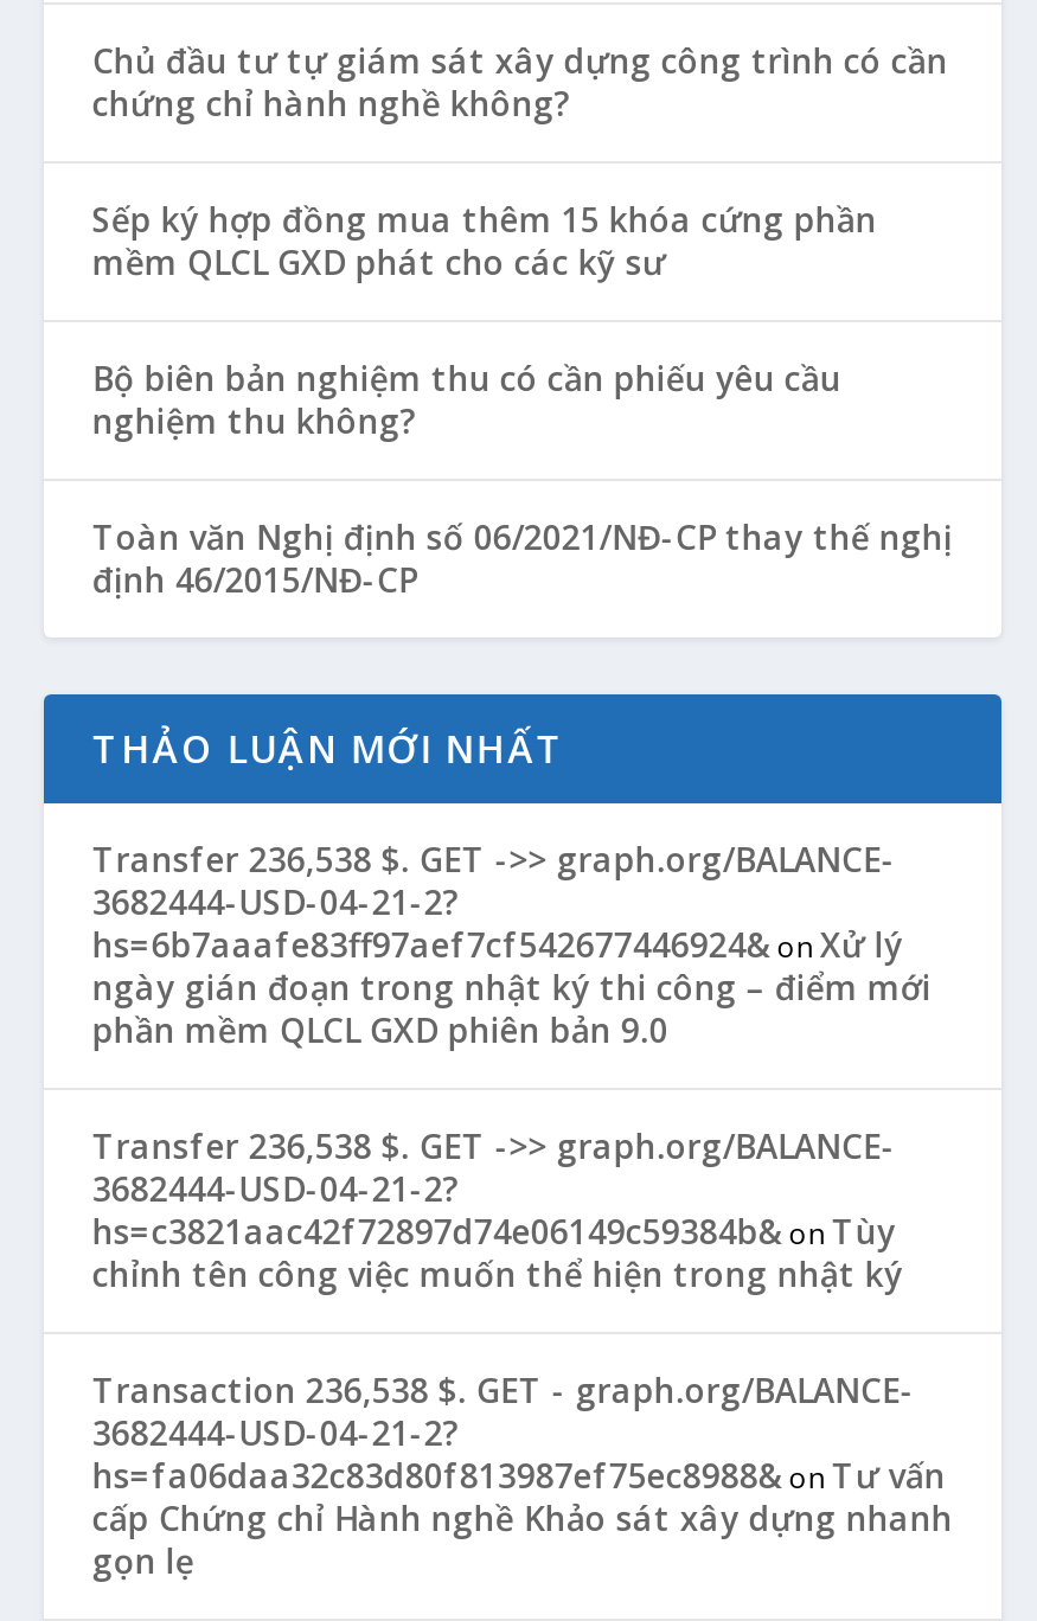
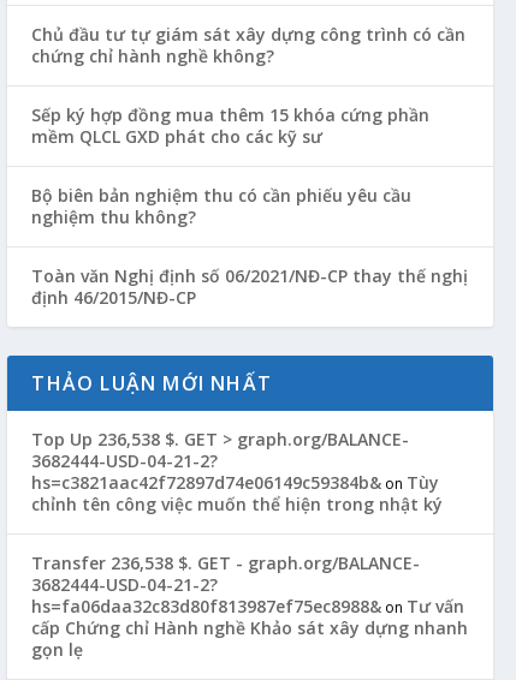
[92,838,931,1170] Transfer 236,538 $. GET ->> graph.org/BALANCE- | 3682444-USD-04-21-2? | hs=6b7aaafe83ff97aef7cf542677446924& on Xử lý | ngày gián đoạn trong nhật ký thi công – điểm mới | phần mềm QLCL GXD phiên bản 9.0 | Transfer 236,538 $. GET ->> graph.org/BALANCE- -> [32,428,409,451] Top Up 236,538 $. GET > graph.org/BALANCE-
[92,1369,915,1414] Transaction 236,538 $. GET - graph.org/BALANCE- -> [32,552,420,575] Transfer 236,538 $. GET - graph.org/BALANCE-

